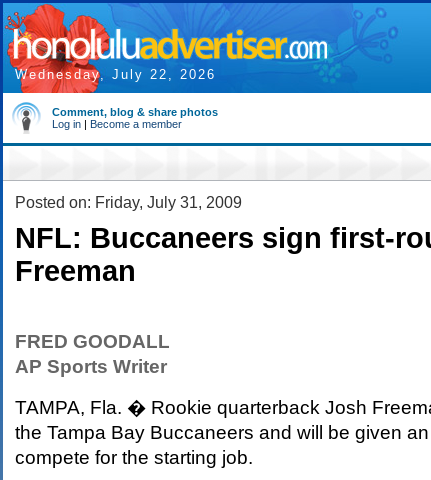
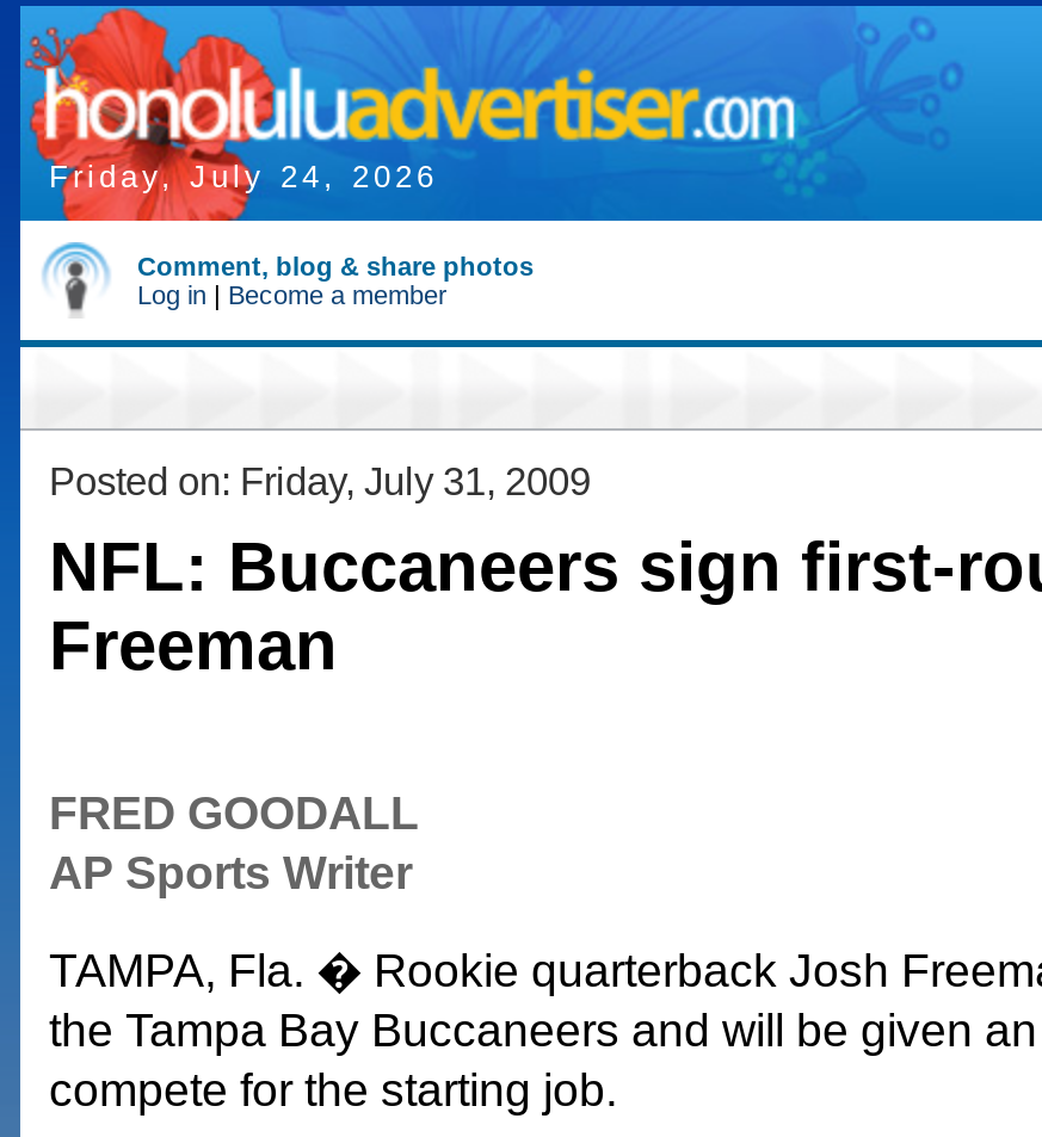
[15,67,216,82] Wednesday, July 22, 2026 -> [49,159,438,194] Friday, July 24, 2026

